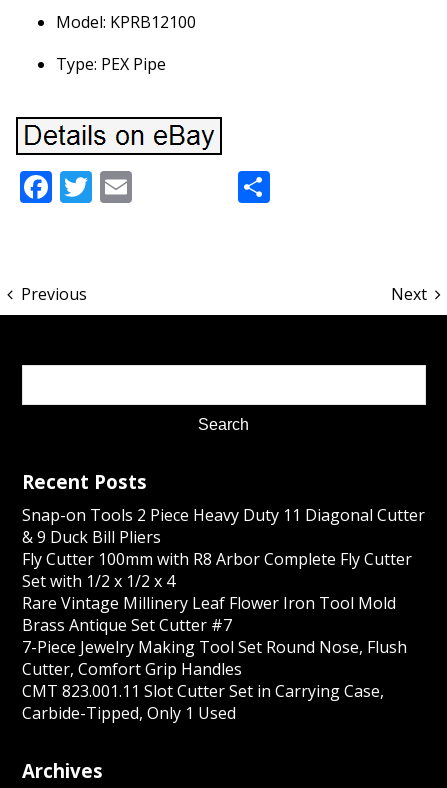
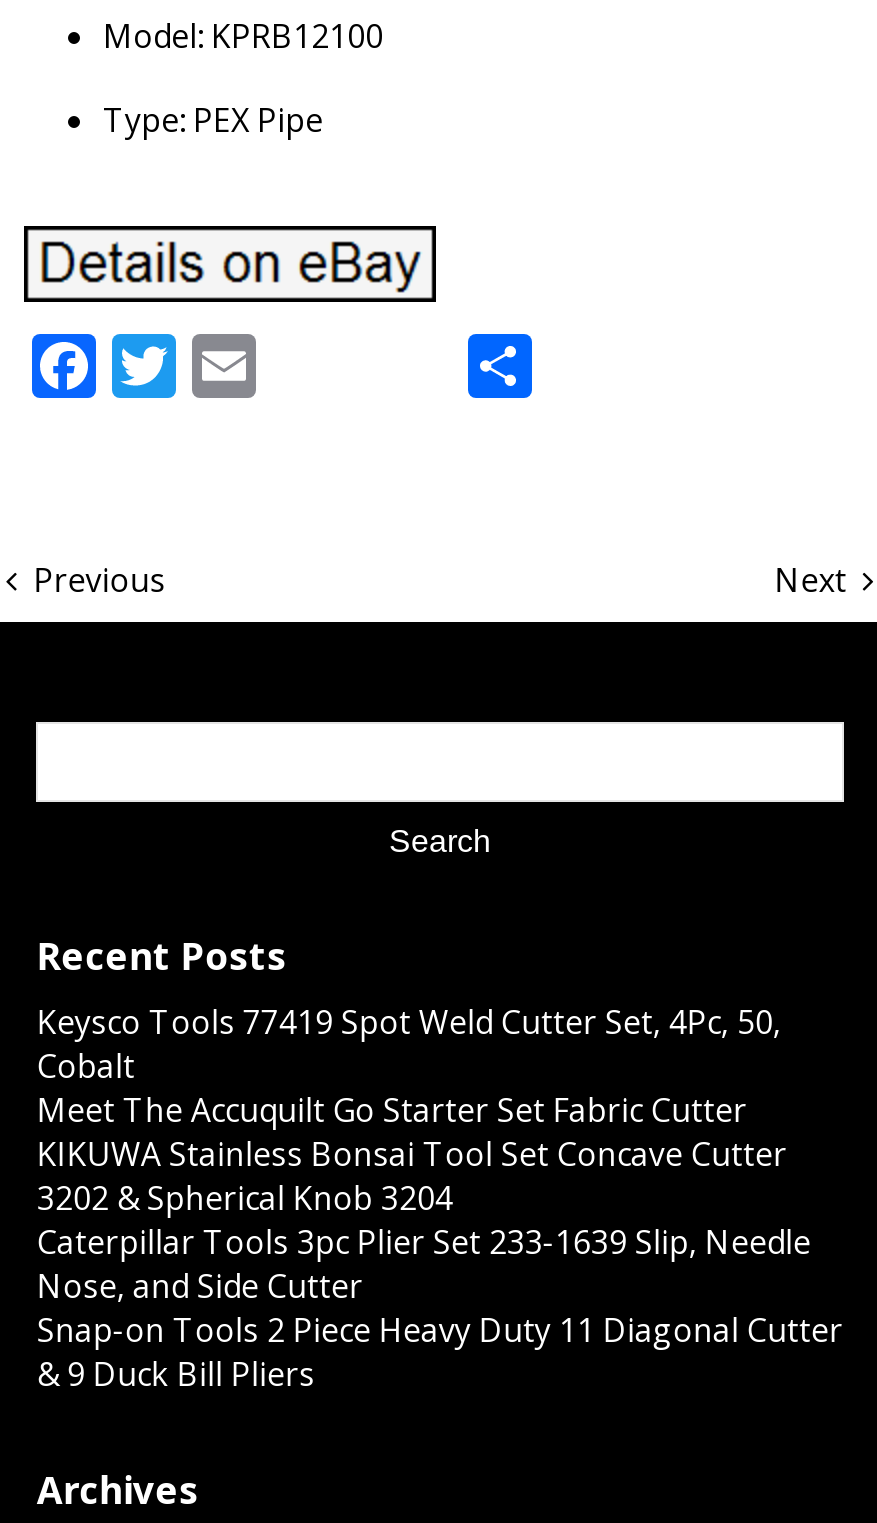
none -> [37,1000,811,1308] Keysco Tools 77419 Spot Weld Cutter Set, 4Pc, 50, | Cobalt | Meet The Accuquilt Go Starter Set Fabric Cutter | KIKUWA Stainless Bonsai Tool Set Concave Cutter | 3202 & Spherical Knob 3204 | Caterpillar Tools 3pc Plier Set 233-1639 Slip, Needle | Nose, and Side Cutter
moved [22,504,425,548] -> [37,1308,843,1396]: Snap-on Tools 2 Piece Heavy Duty 11 Diagonal Cutter | & 9 Duck Bill Pliers
[22,548,412,724] Fly Cutter 100mm with R8 Arbor Complete Fly Cutter | Set with 1/2 x 1/2 x 4 | Rare Vintage Millinery Leaf Flower Iron Tool Mold | Brass Antique Set Cutter #7 | 7-Piece Jewelry Making Tool Set Round Nose, Flush | Cutter, Comfort Grip Handles | CMT 823.001.11 Slot Cutter Set in Carrying Case, | Carbide-Tipped, Only 1 Used -> none

